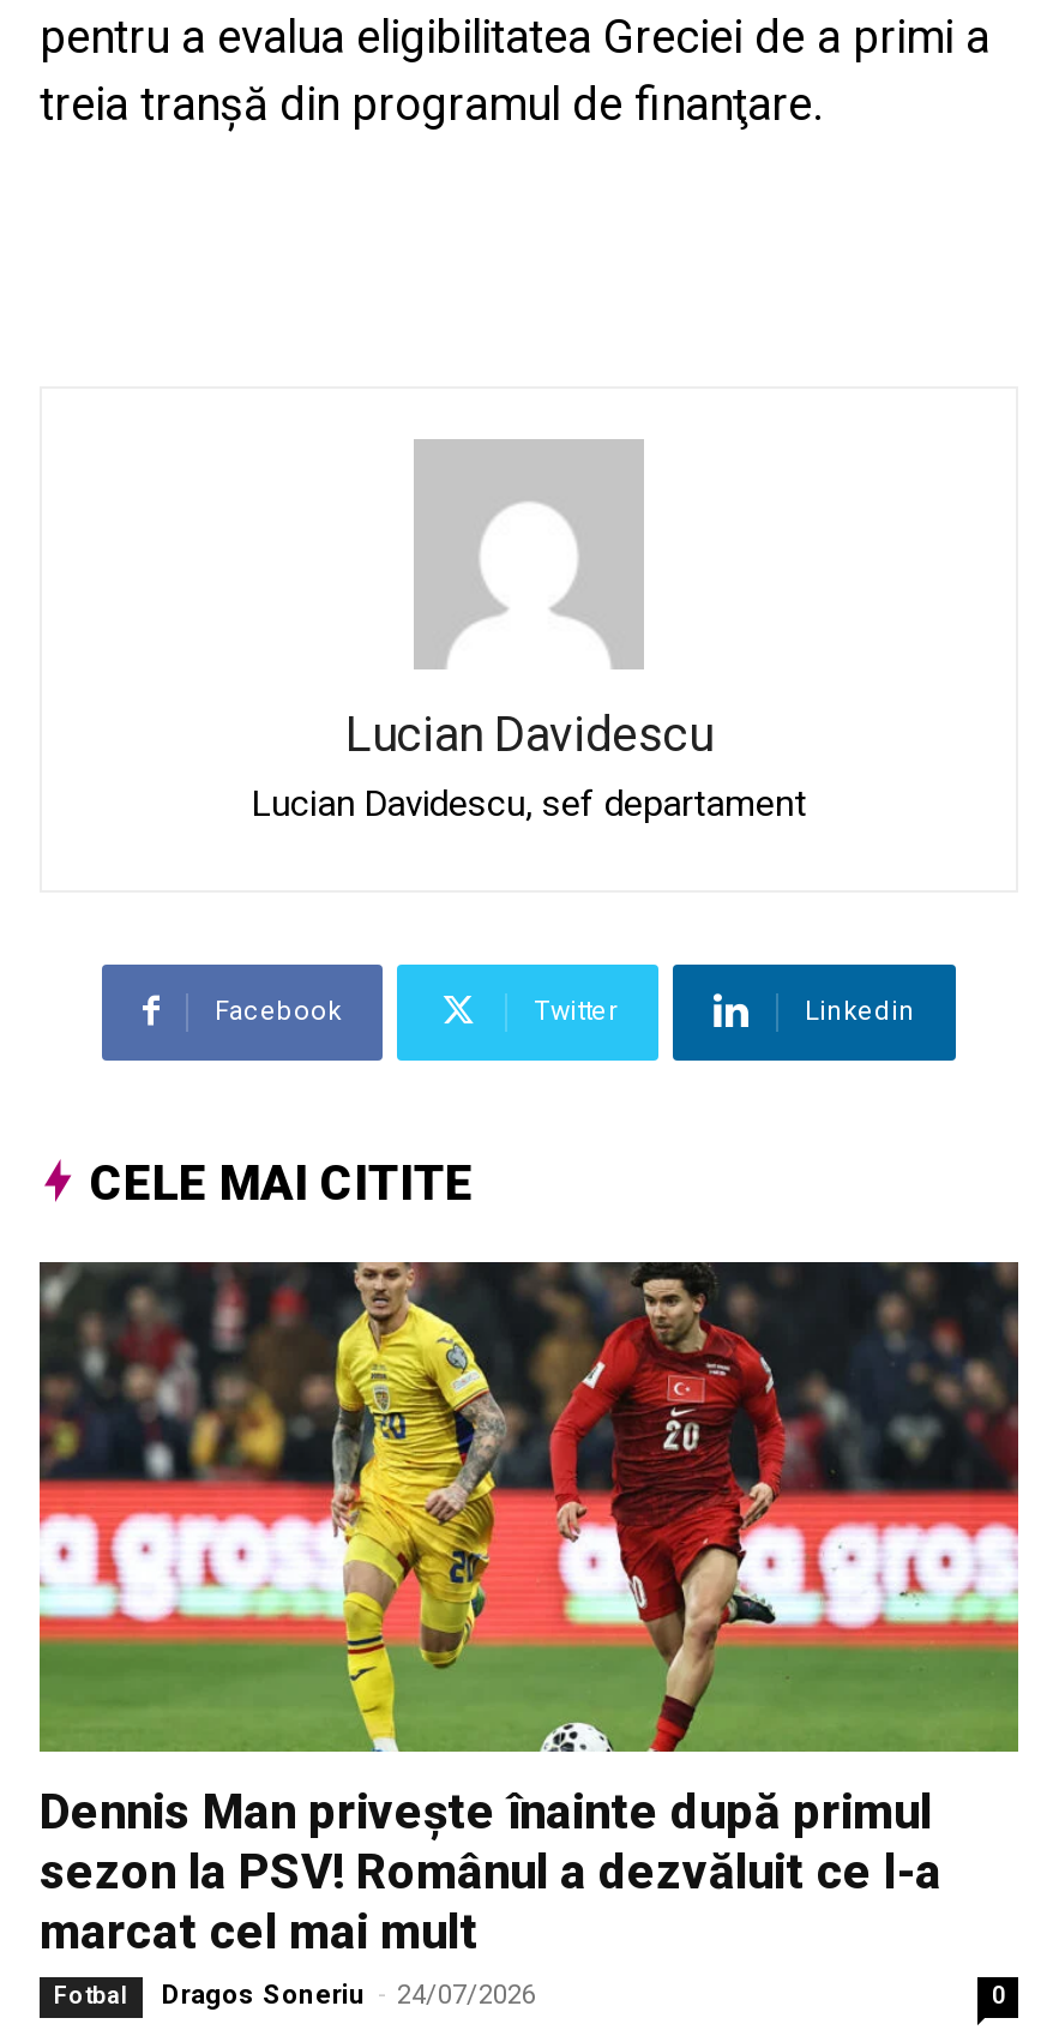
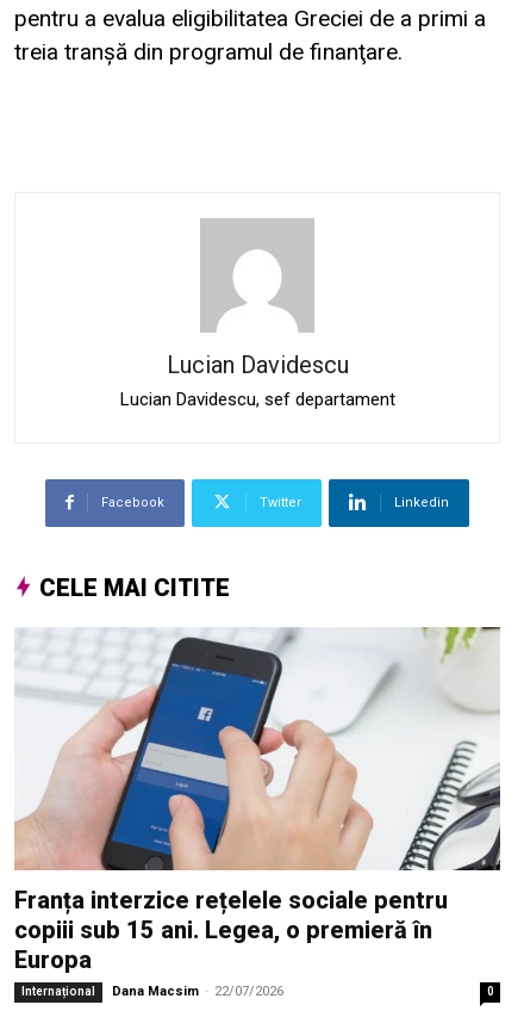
[37,1260,1021,2011] [image] | Dennis Man privește înainte după primul | sezon la PSV! Românul a dezvăluit ce l-a | marcat cel mai mult | Fotbal | Dragos Soneriu - 24/07/2026 -> [14,626,501,999] [image] | Franța interzice rețelele sociale pentru | copiii sub 15 ani. Legea, o premieră în | Europa | Internațional | Dana Macsim - 22/07/2026

